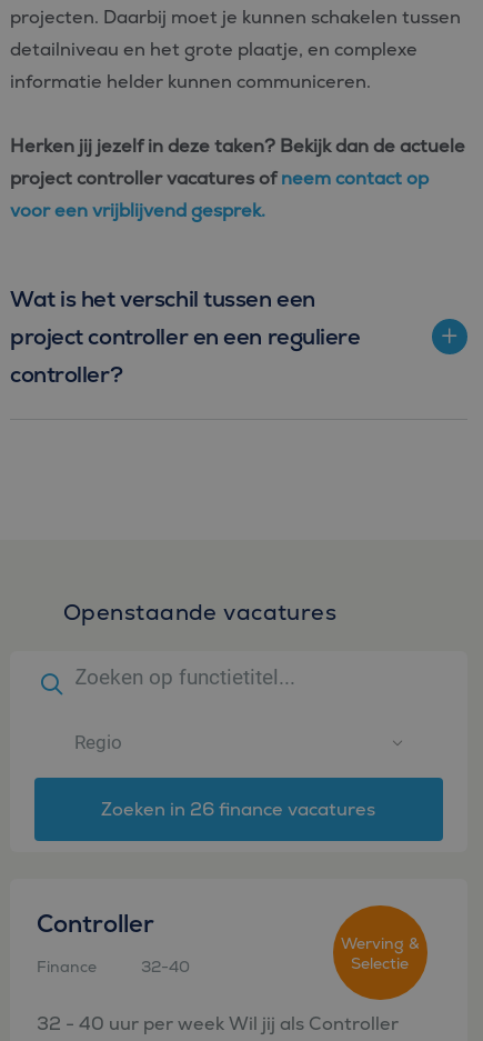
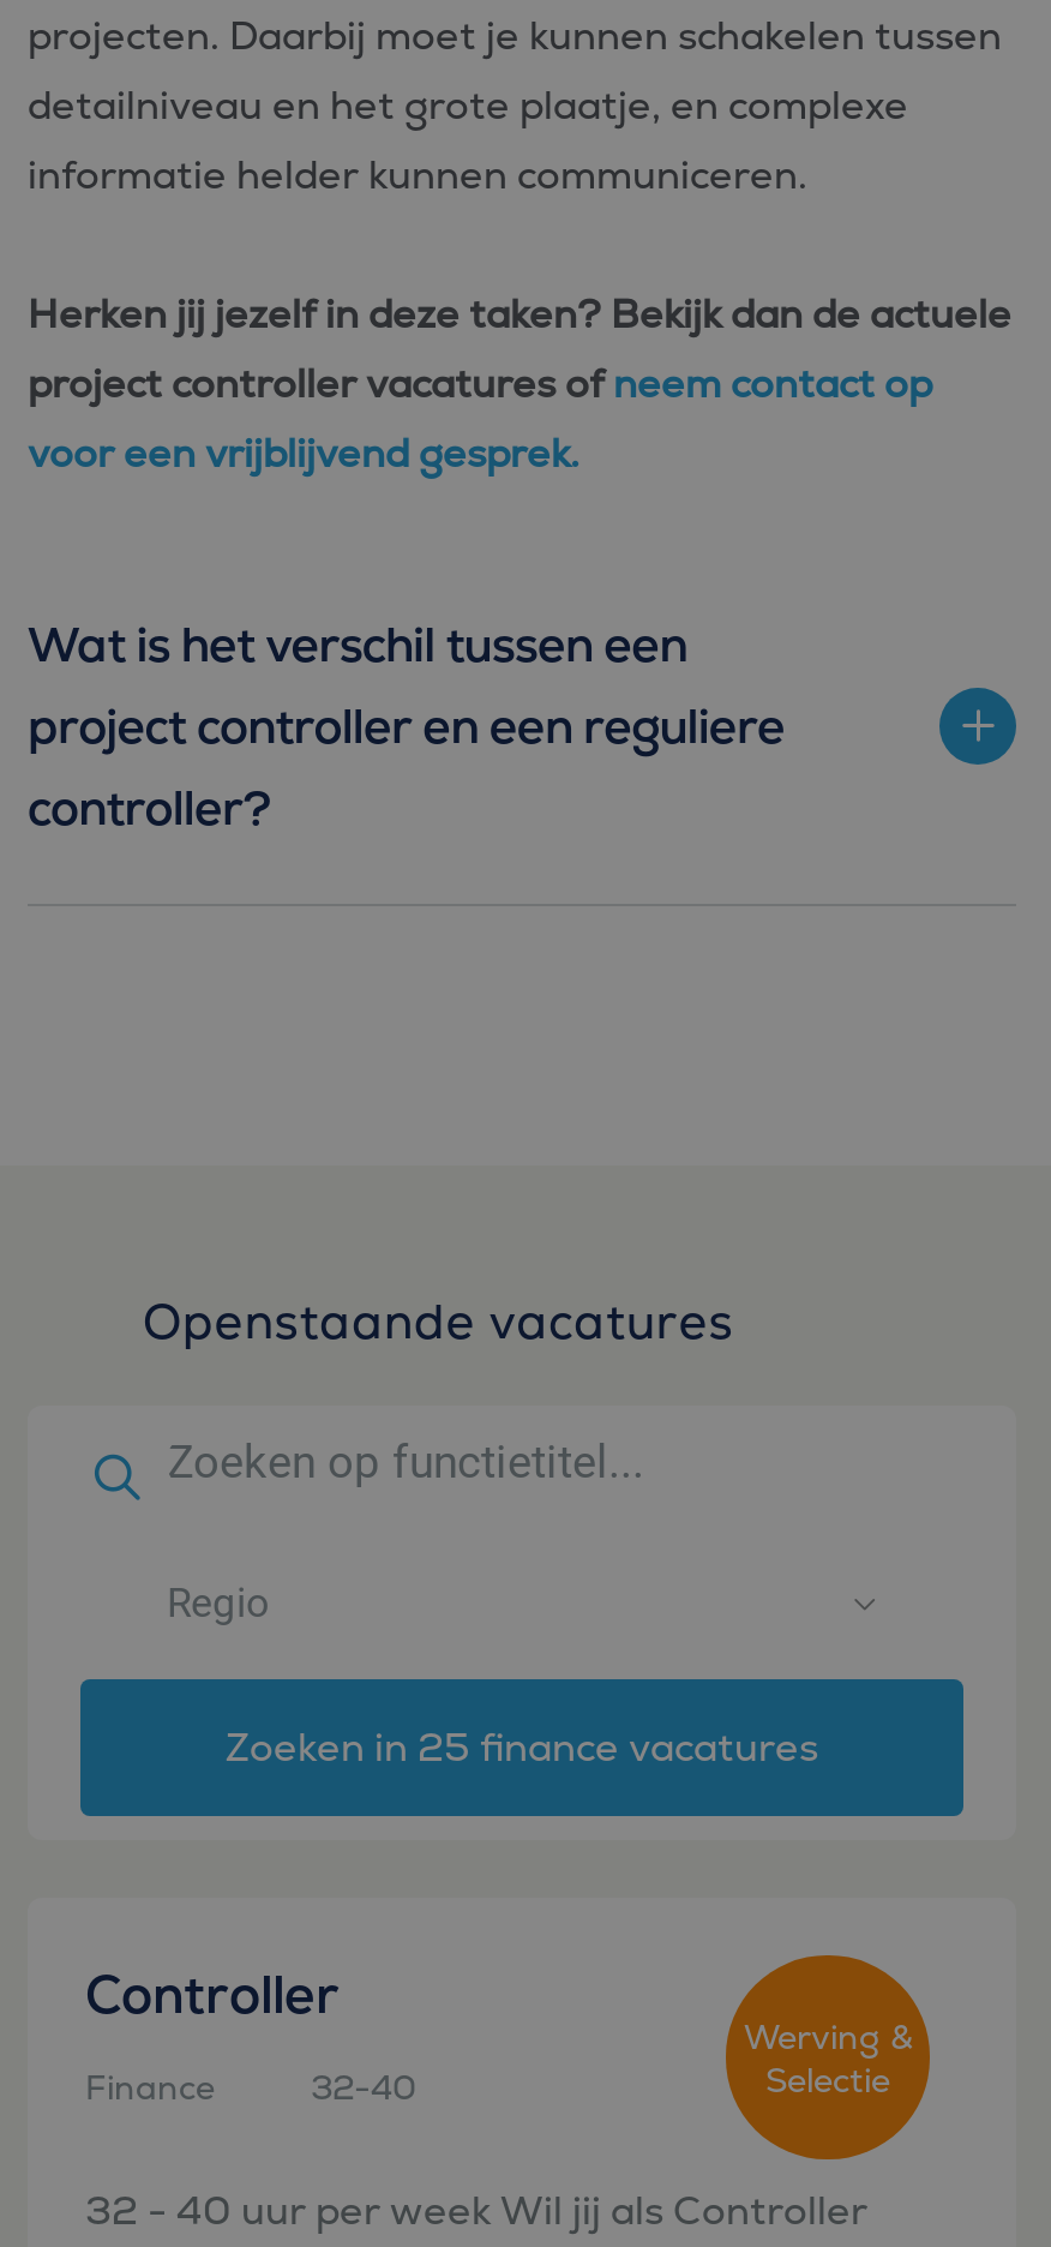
[101,798,376,821] Zoeken in 26 finance vacatures -> [225,1722,818,1773] Zoeken in 25 finance vacatures

